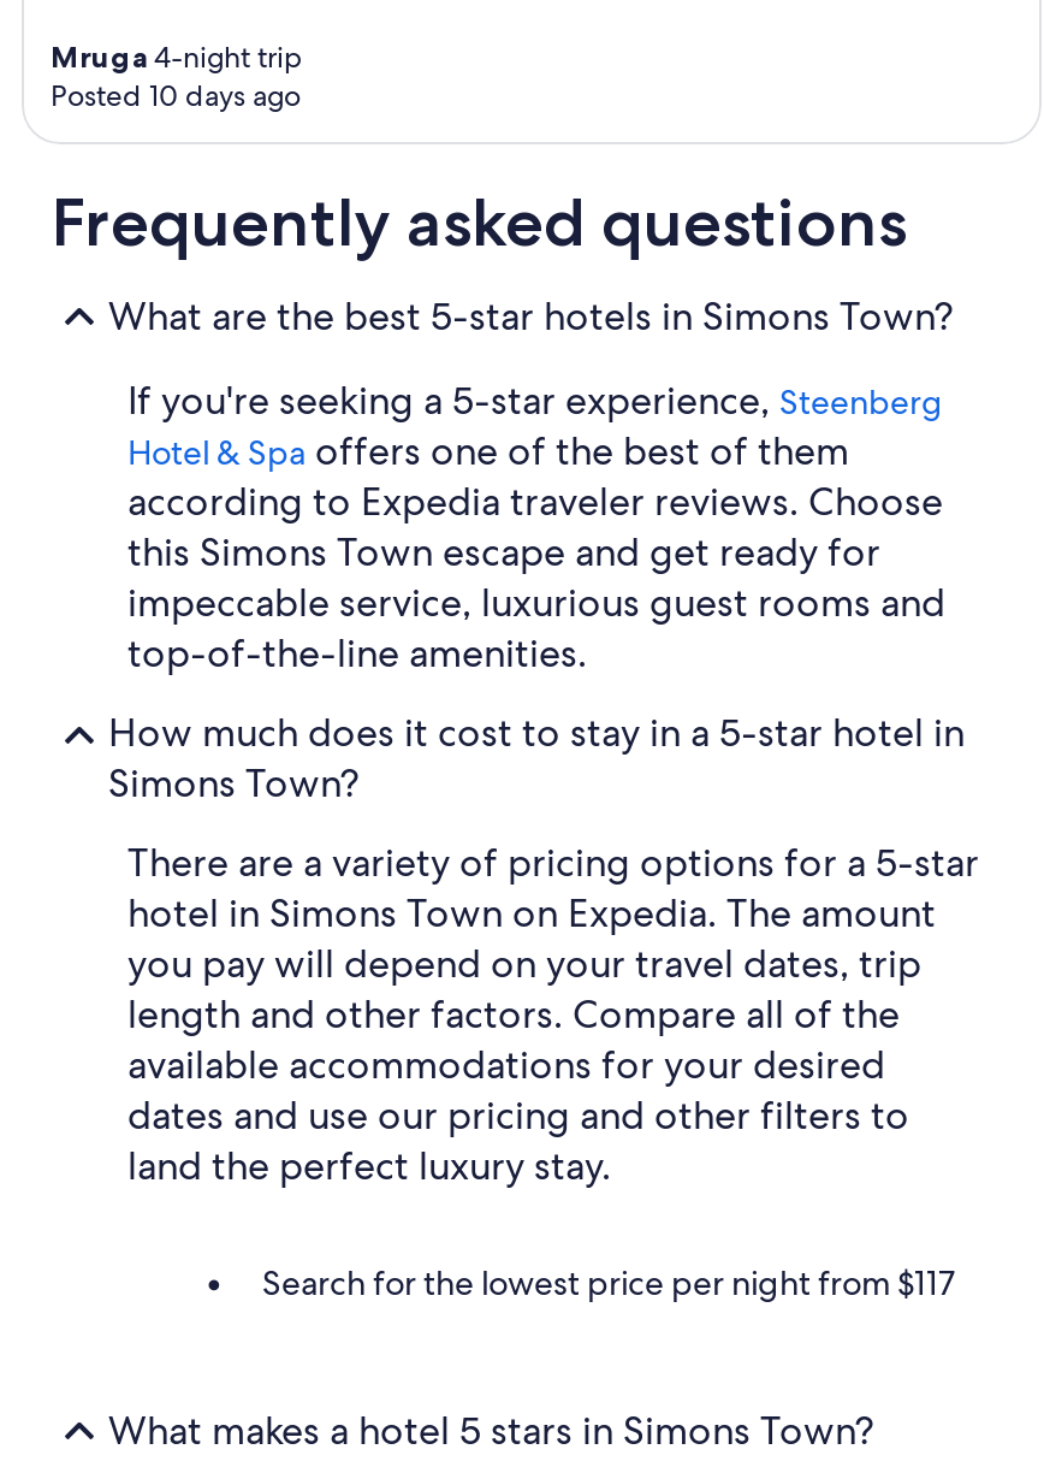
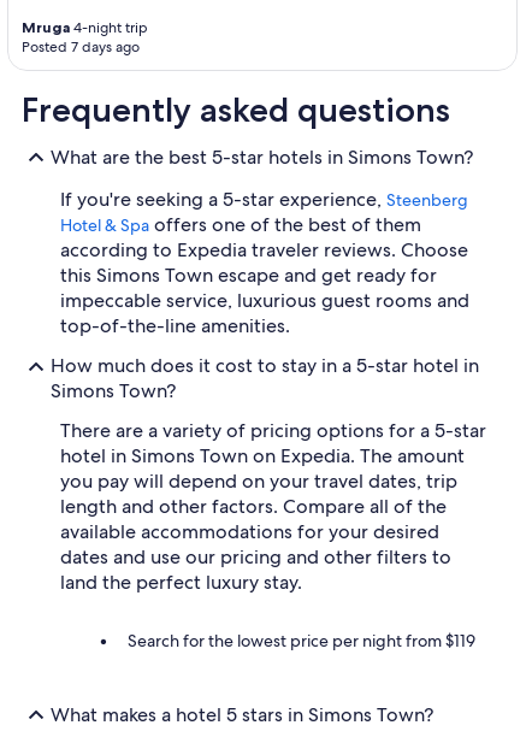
[51,76,301,115] Posted 10 days ago -> [22,37,140,56] Posted 7 days ago
[262,1260,955,1304] Search for the lowest price per night from $117 -> [128,629,475,651] Search for the lowest price per night from $119

